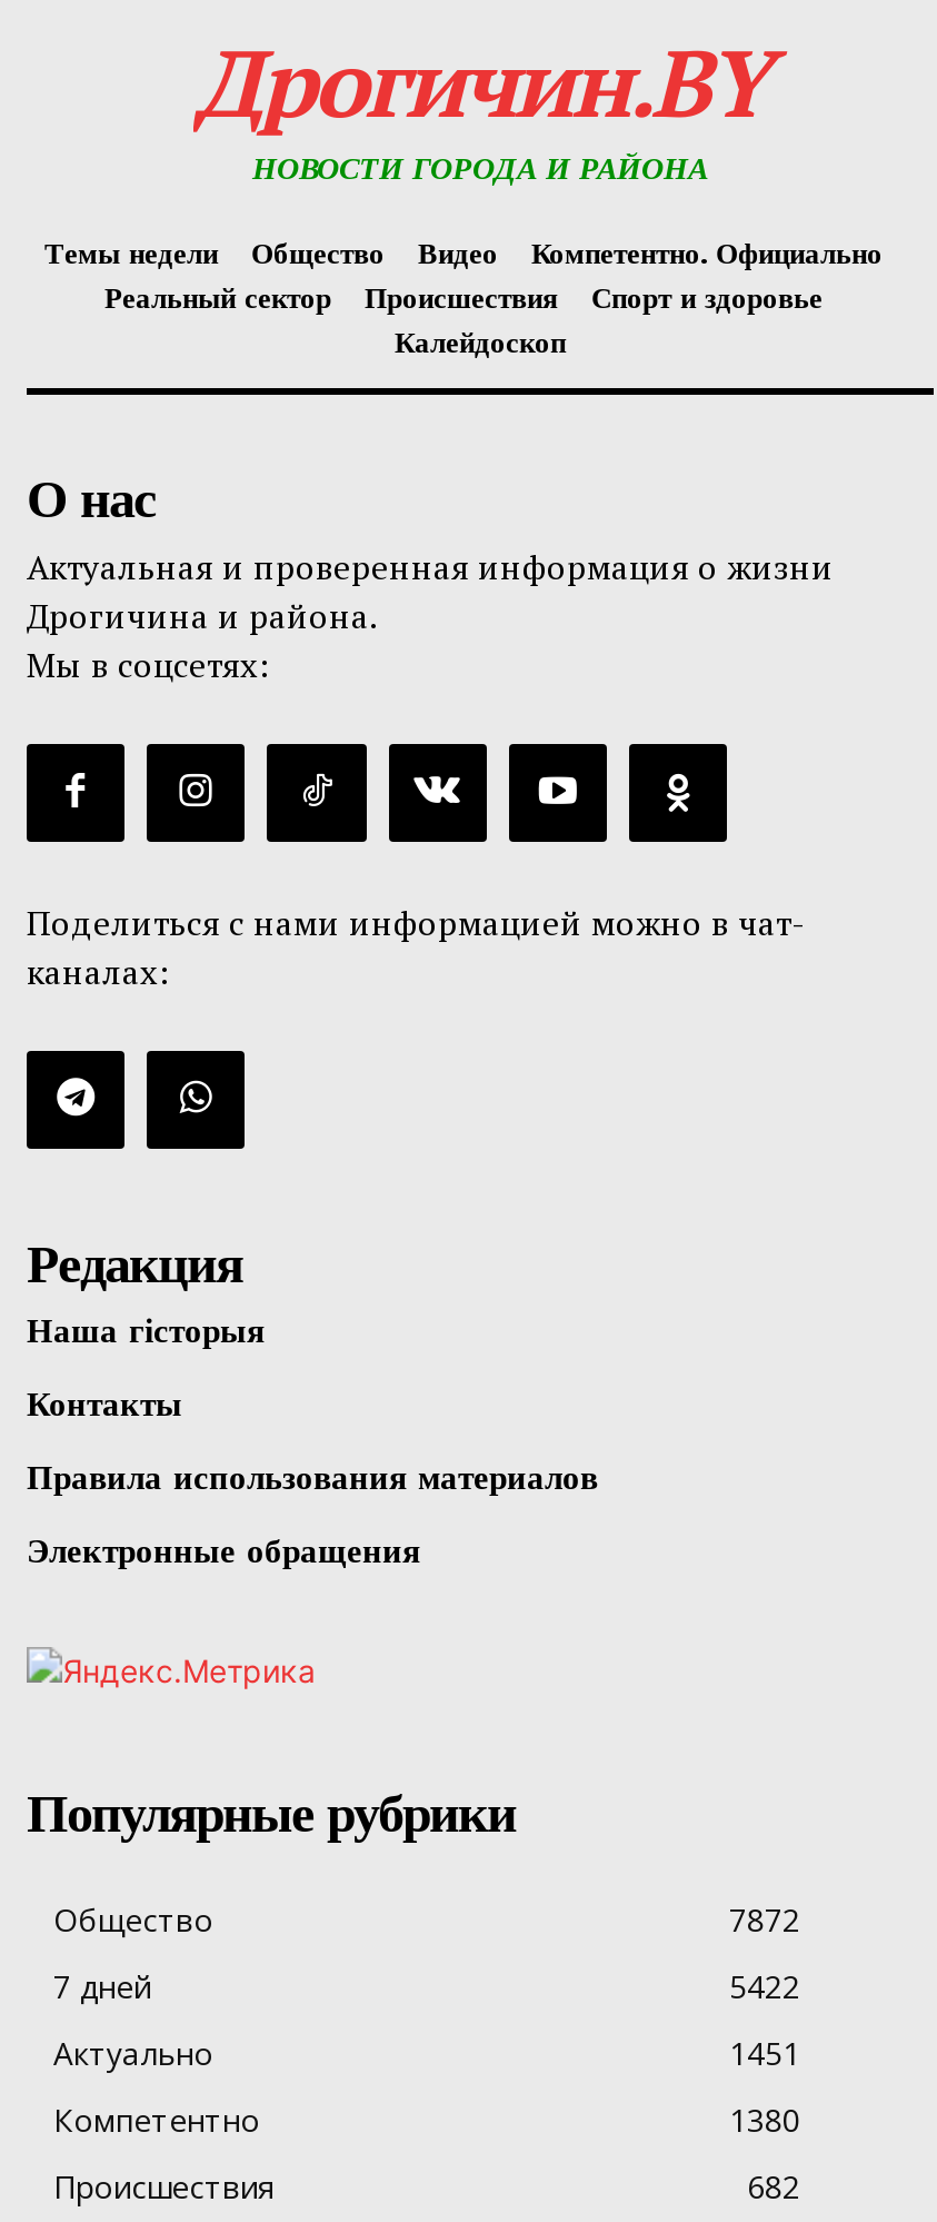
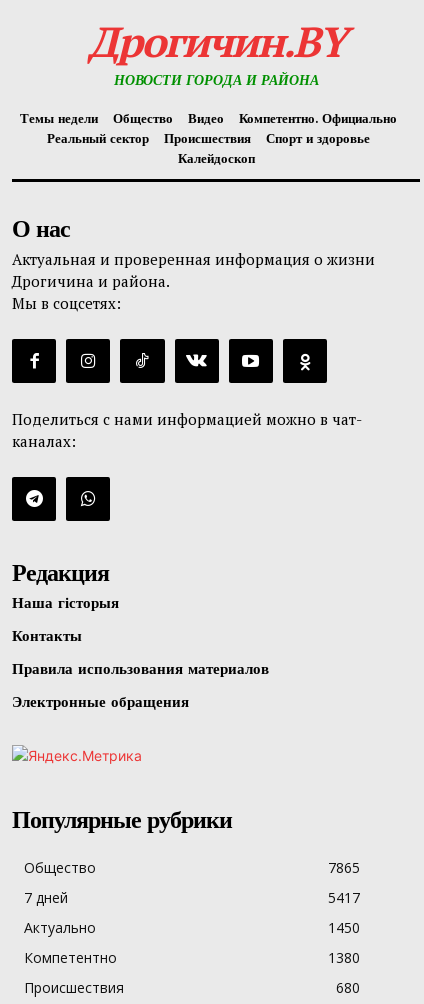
[729,1899,800,1941] 7872 -> [328,858,360,877] 7865
[729,1966,800,2008] 5422 -> [328,888,360,907] 5417
[729,2032,800,2075] 1451 -> [328,918,360,937] 1450
[747,2166,800,2208] 682 -> [336,978,360,997] 680

